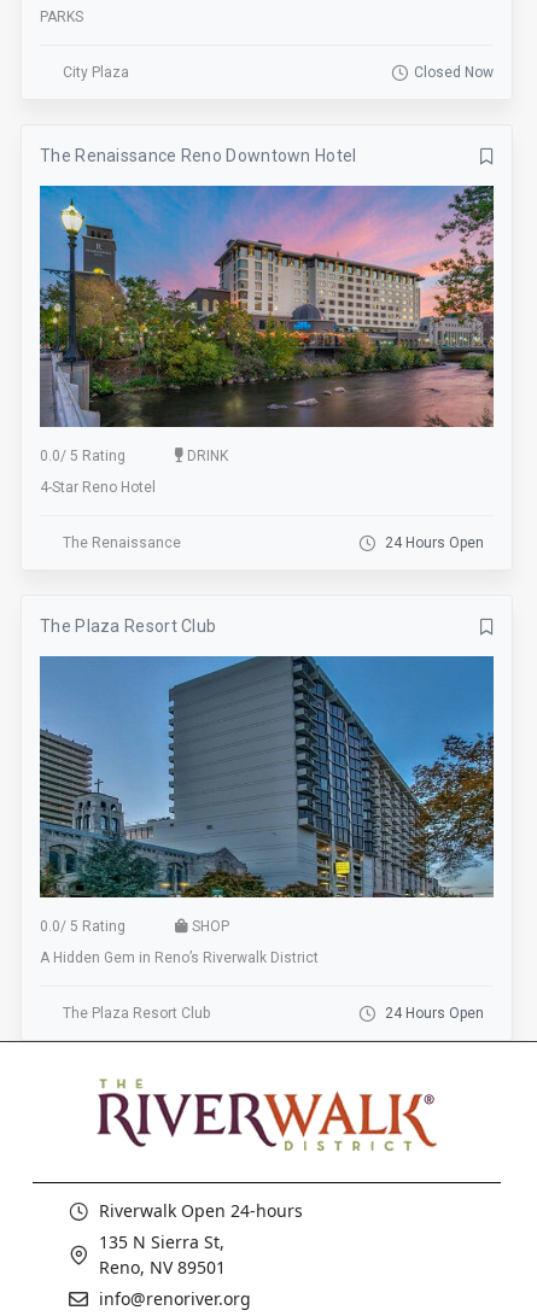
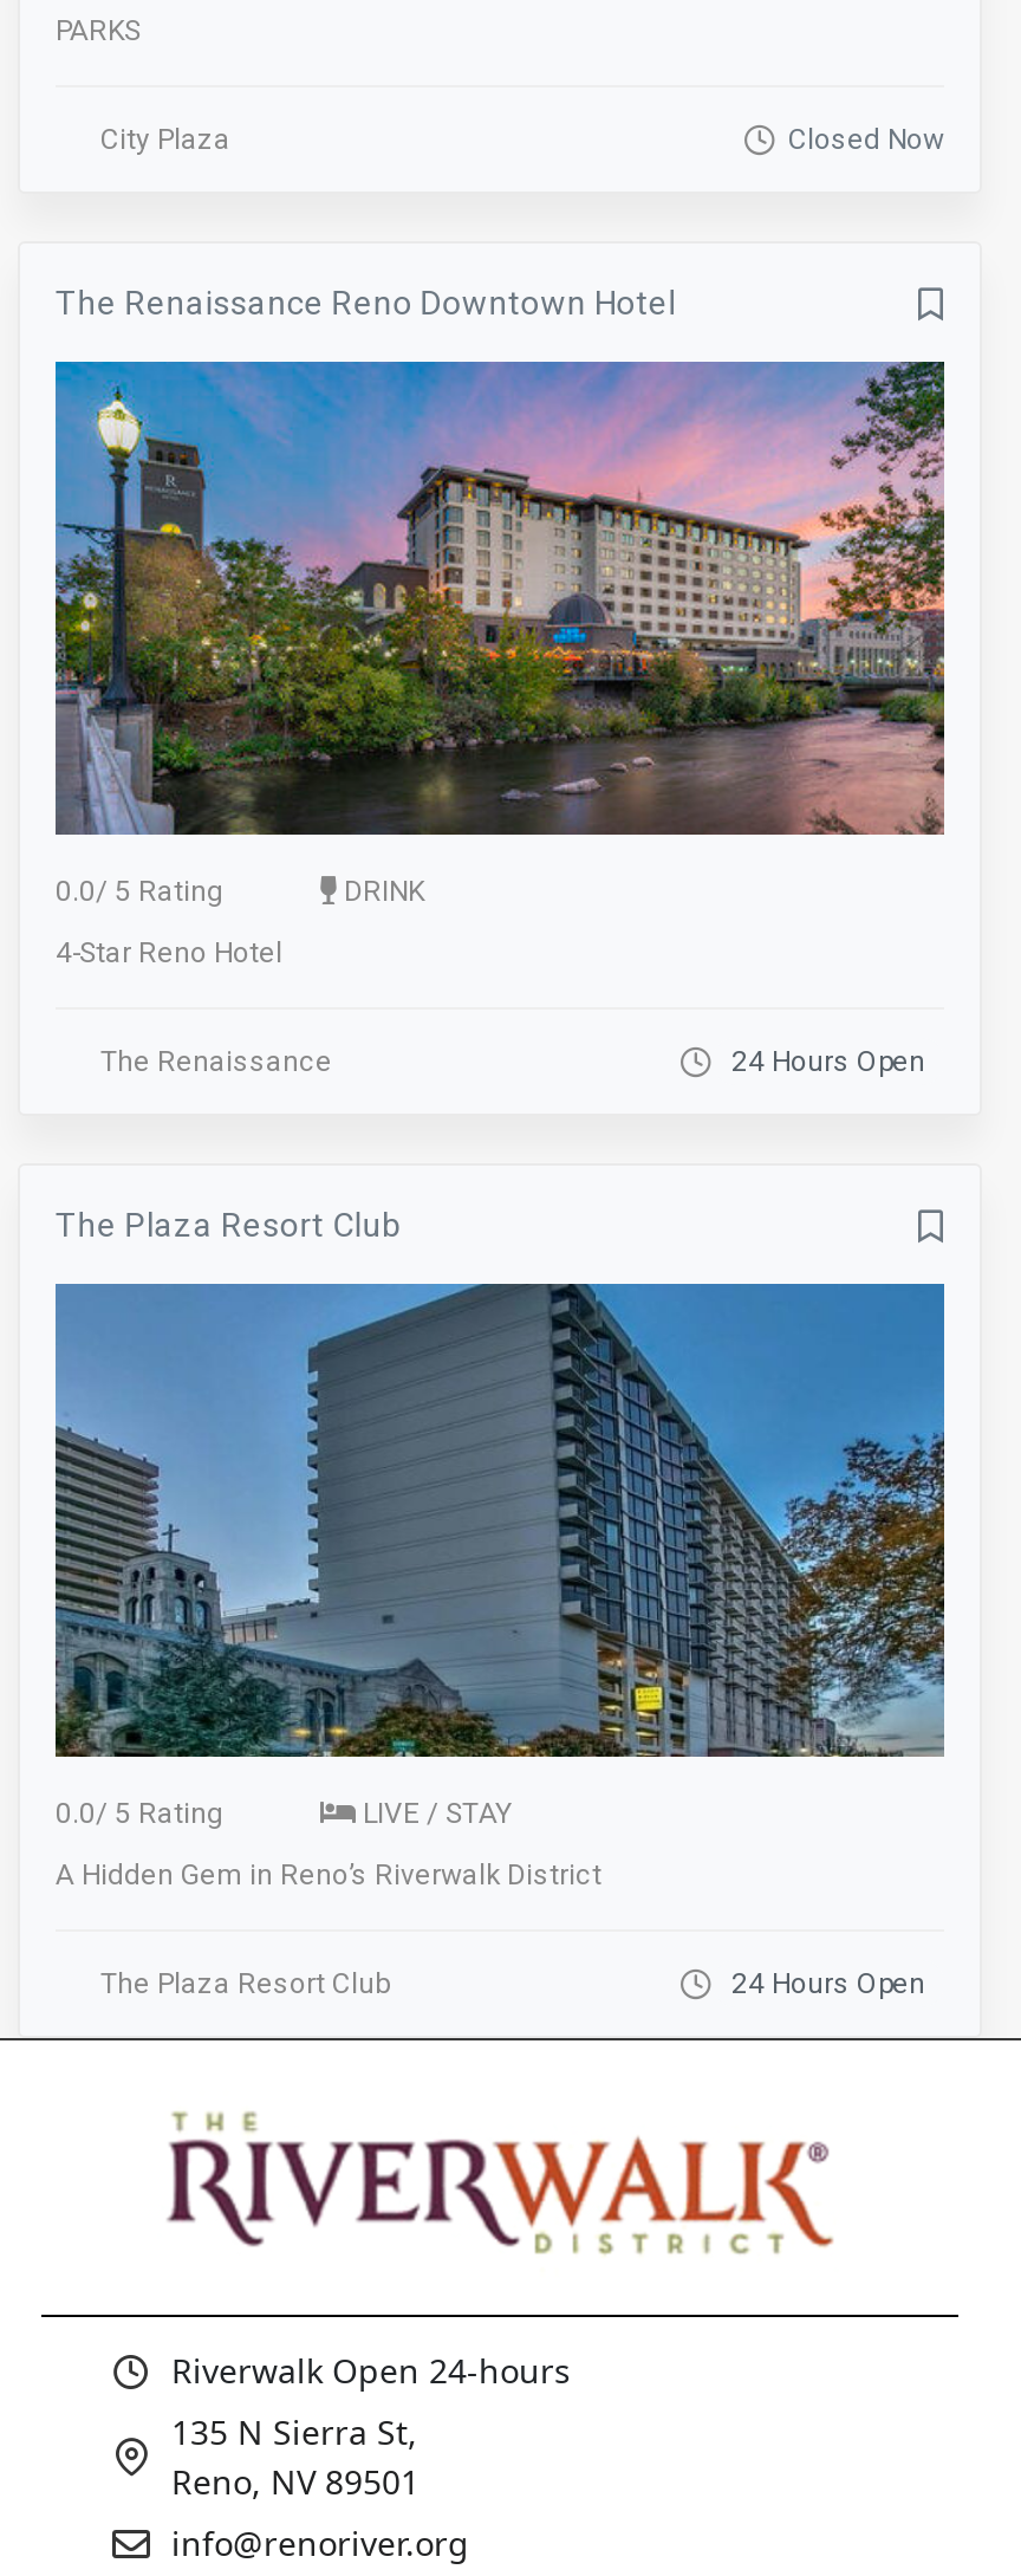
[192,918,229,935] SHOP -> [363,1798,512,1831] LIVE / STAY

